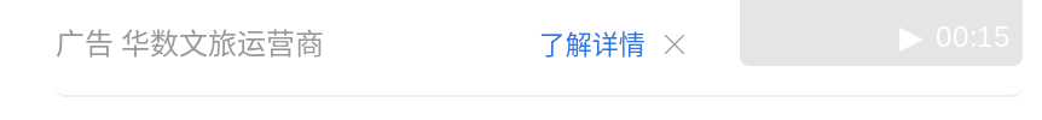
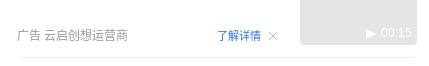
[56,27,324,60] 广告华数文旅运营商 -> [17,29,128,43] 广告云启创想运营商

